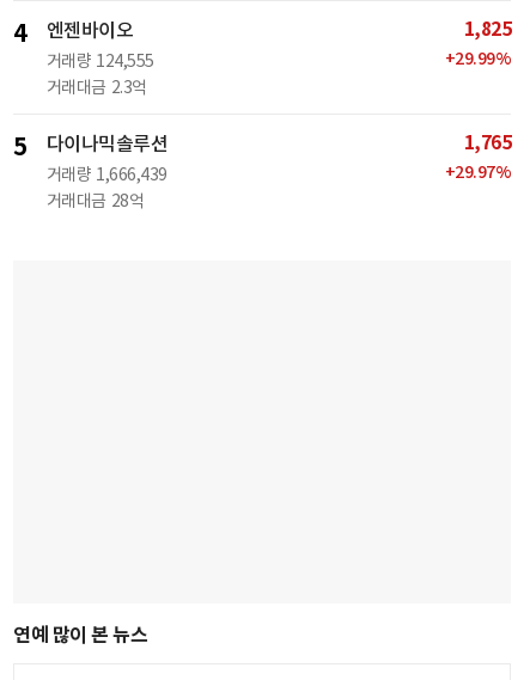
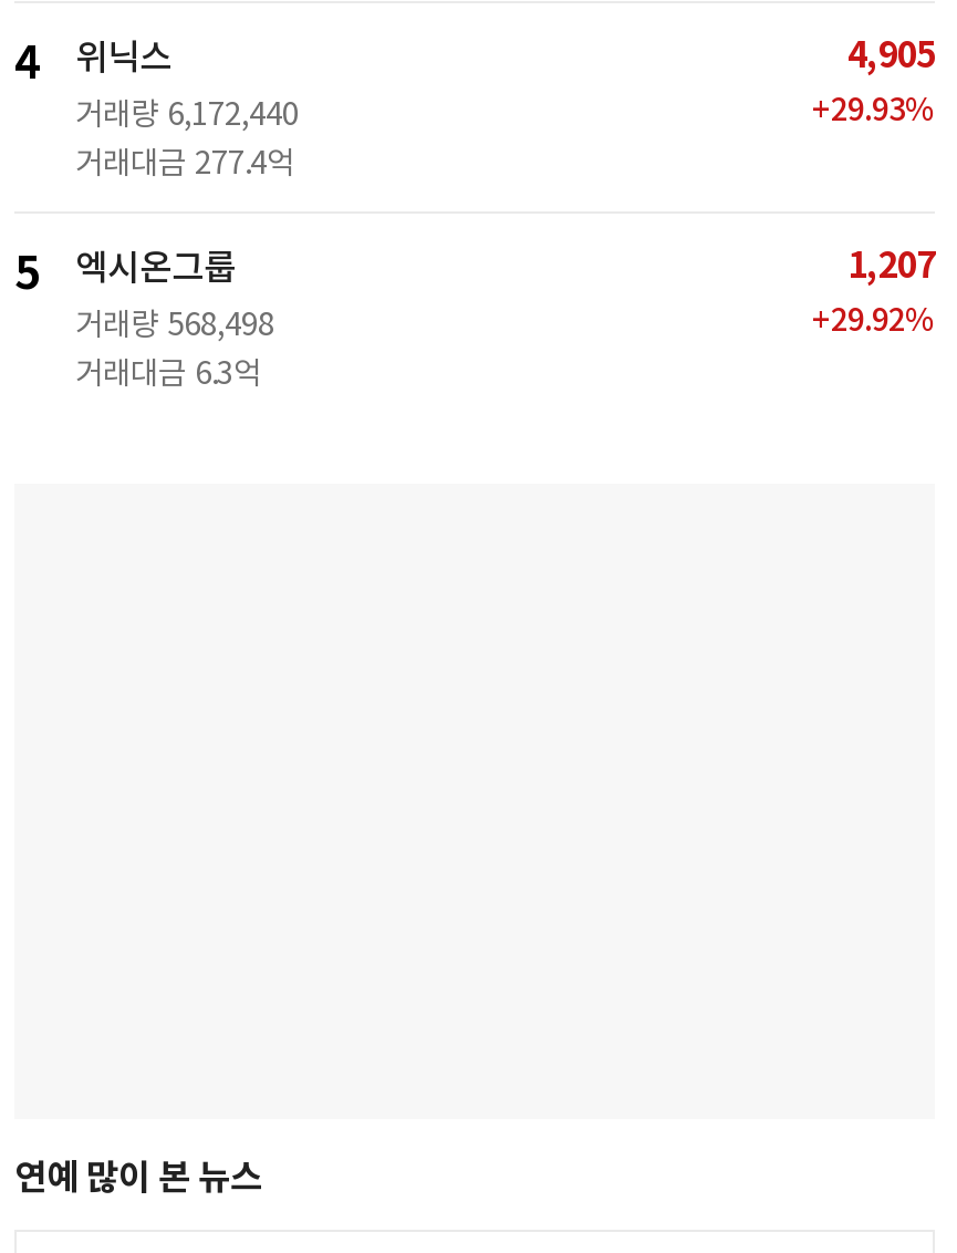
[46,18,154,98] 엔젠바이오 | 거래량 124,555 | 거래대금 2.3억 -> [75,34,299,182] 위닉스 | 거래량 6,172,440 | 거래대금 277.4억
[444,17,511,70] 1,825 | +29.99% -> [812,31,935,129] 4,905 | +29.93%
[46,132,167,212] 다이나믹솔루션 | 거래량 1,666,439 | 거래대금 28억 -> [75,244,274,392] 엑시온그룹 | 거래량 568,498 | 거래대금 6.3억
[444,131,511,183] 1,765 | +29.97% -> [812,242,935,339] 1,207 | +29.92%

